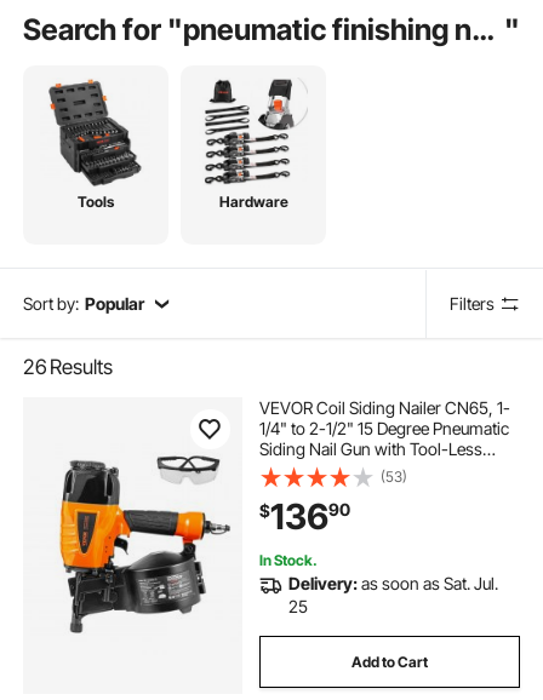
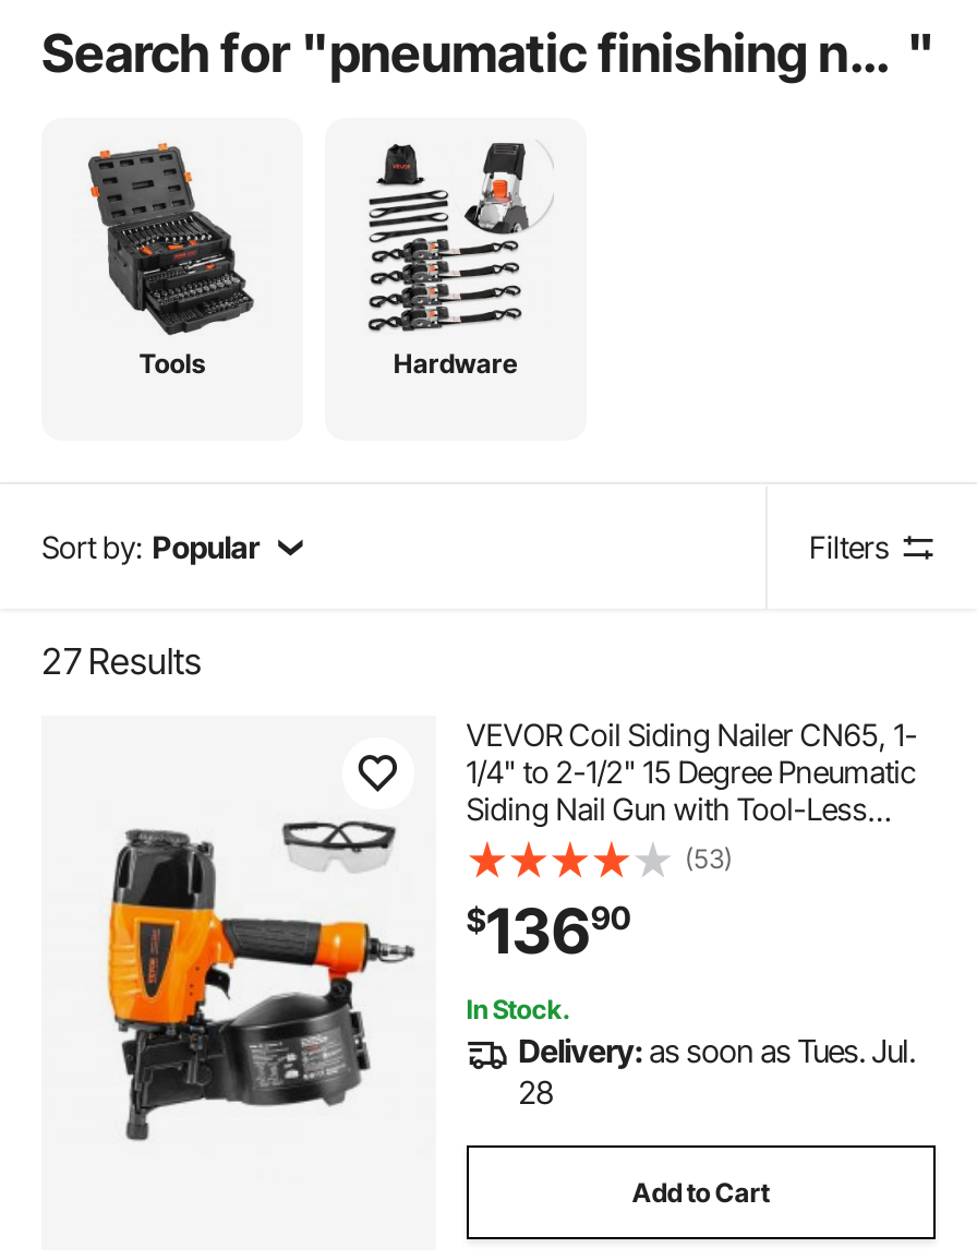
[23,355,113,379] 26 Results -> [42,639,202,683] 27 Results
[288,573,498,594] Delivery: as soon as Sat. Jul. -> [518,1033,915,1070] Delivery: as soon as Tues. Jul.
[288,596,307,617] 25 -> [518,1075,553,1112] 28

